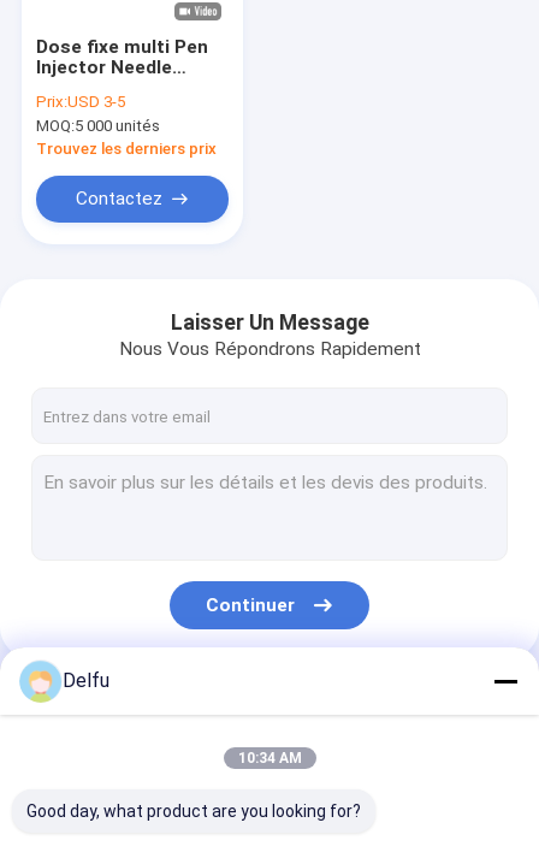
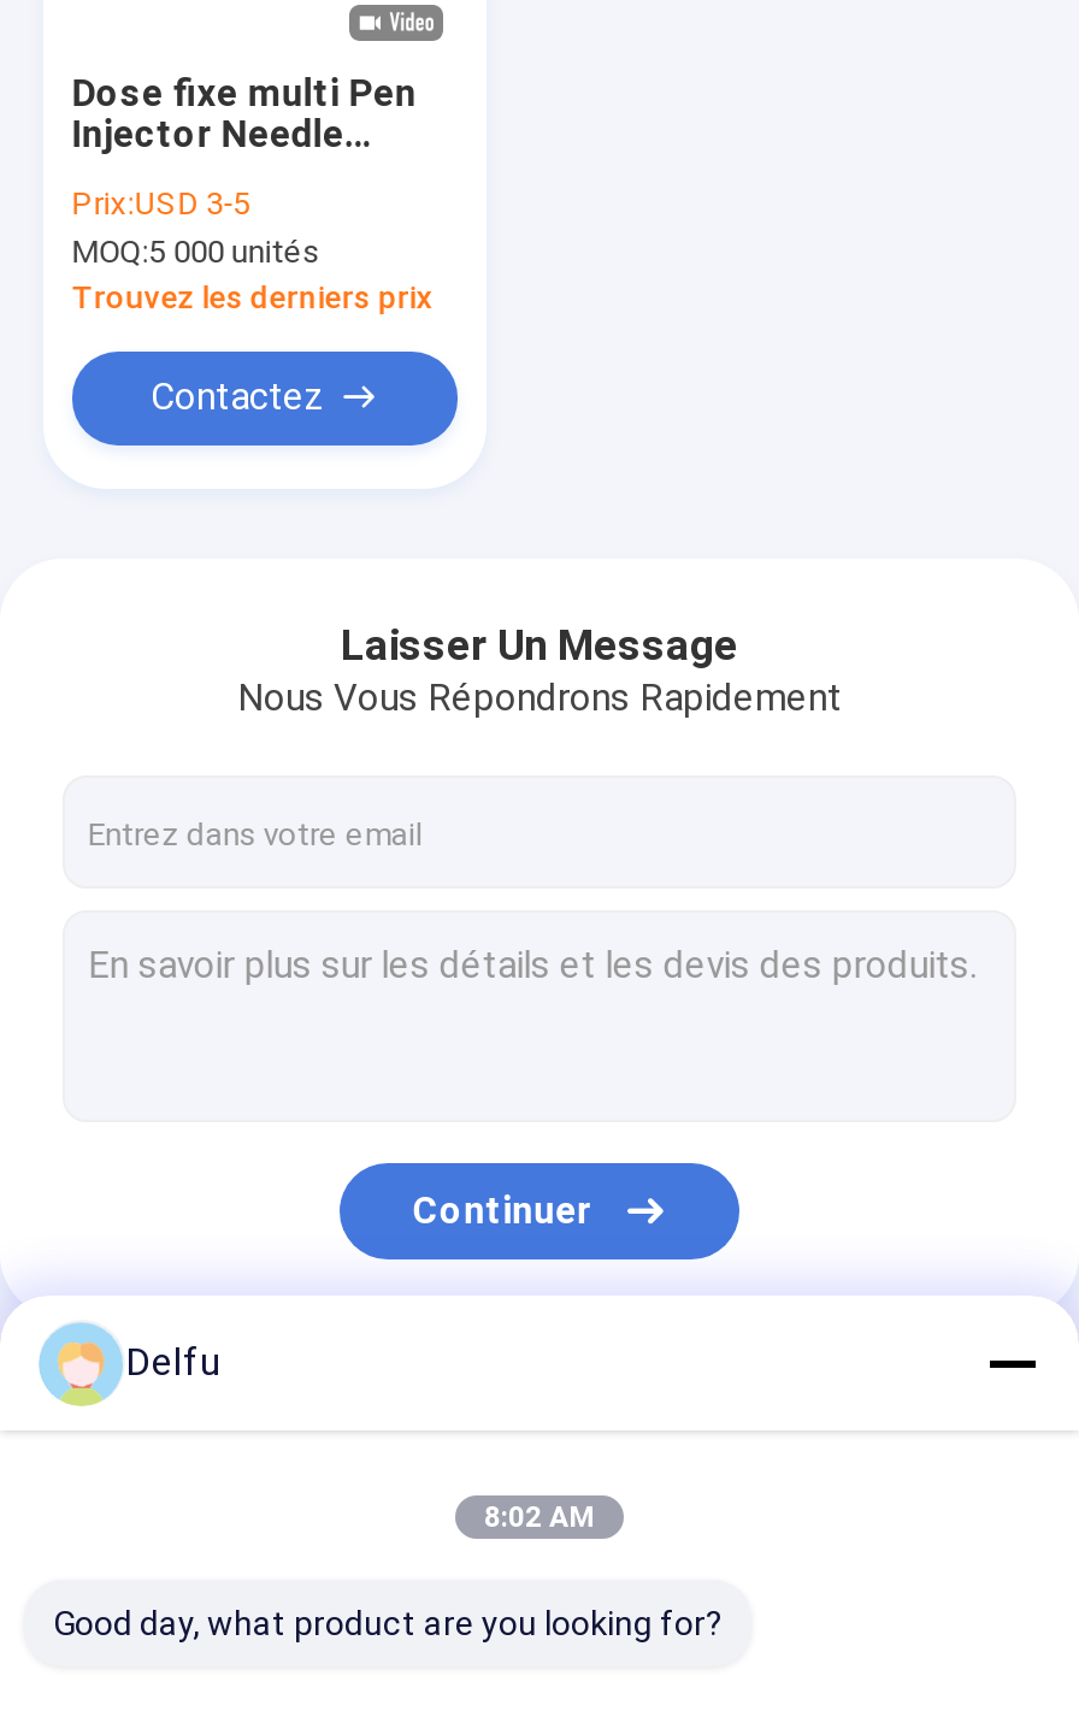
[238,750,301,767] 10:34 AM -> [484,1500,595,1534] 8:02 AM

